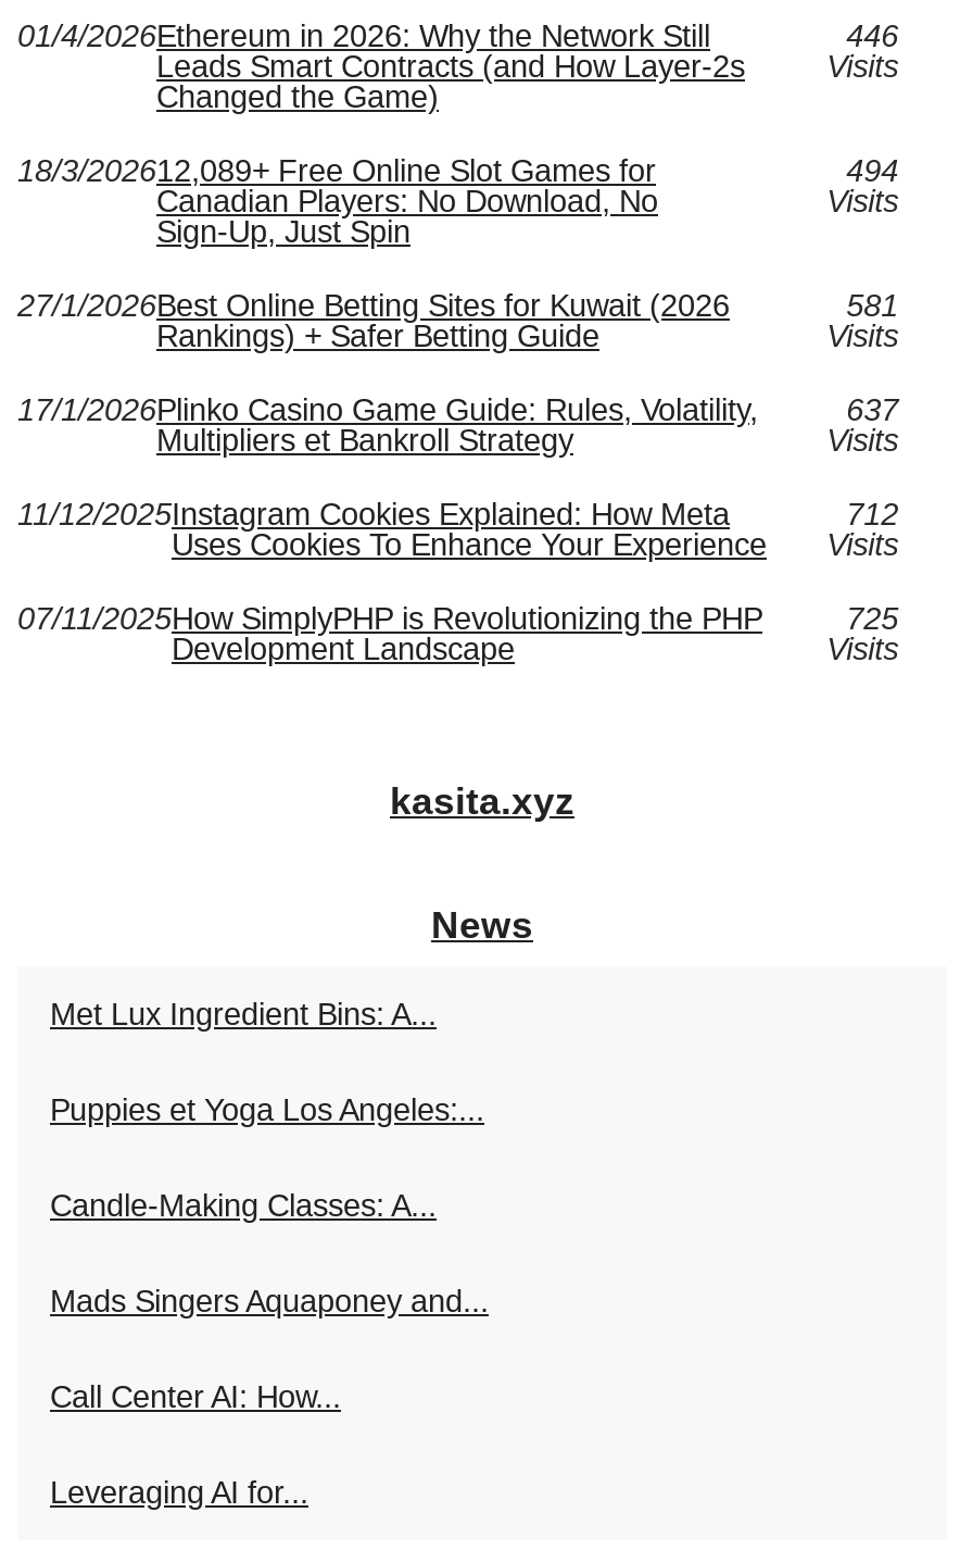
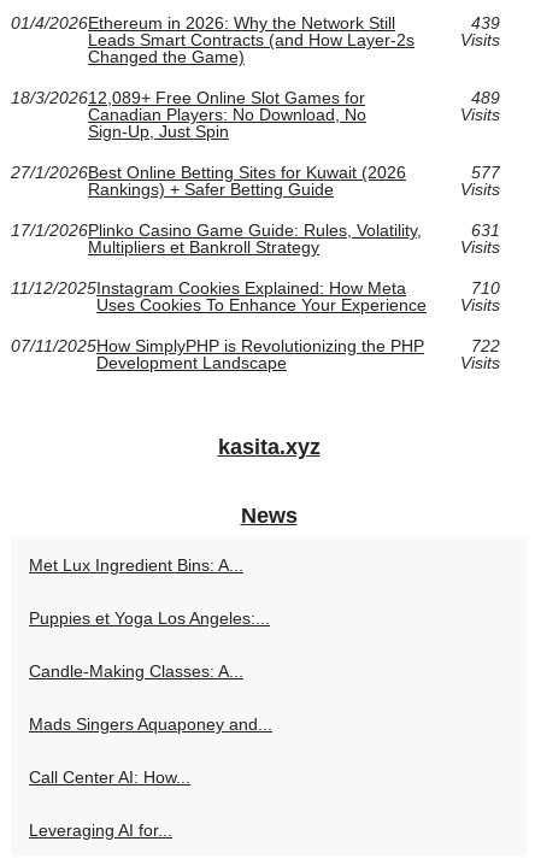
[846,19,898,54] 446 -> [471,14,500,33] 439
[846,154,898,189] 494 -> [471,88,500,108] 489
[846,289,898,323] 581 -> [471,163,500,182] 577
[846,393,898,428] 637 -> [471,221,500,240] 631
[846,497,898,532] 712 -> [471,279,500,298] 710
[846,602,898,637] 725 -> [471,336,500,356] 722

